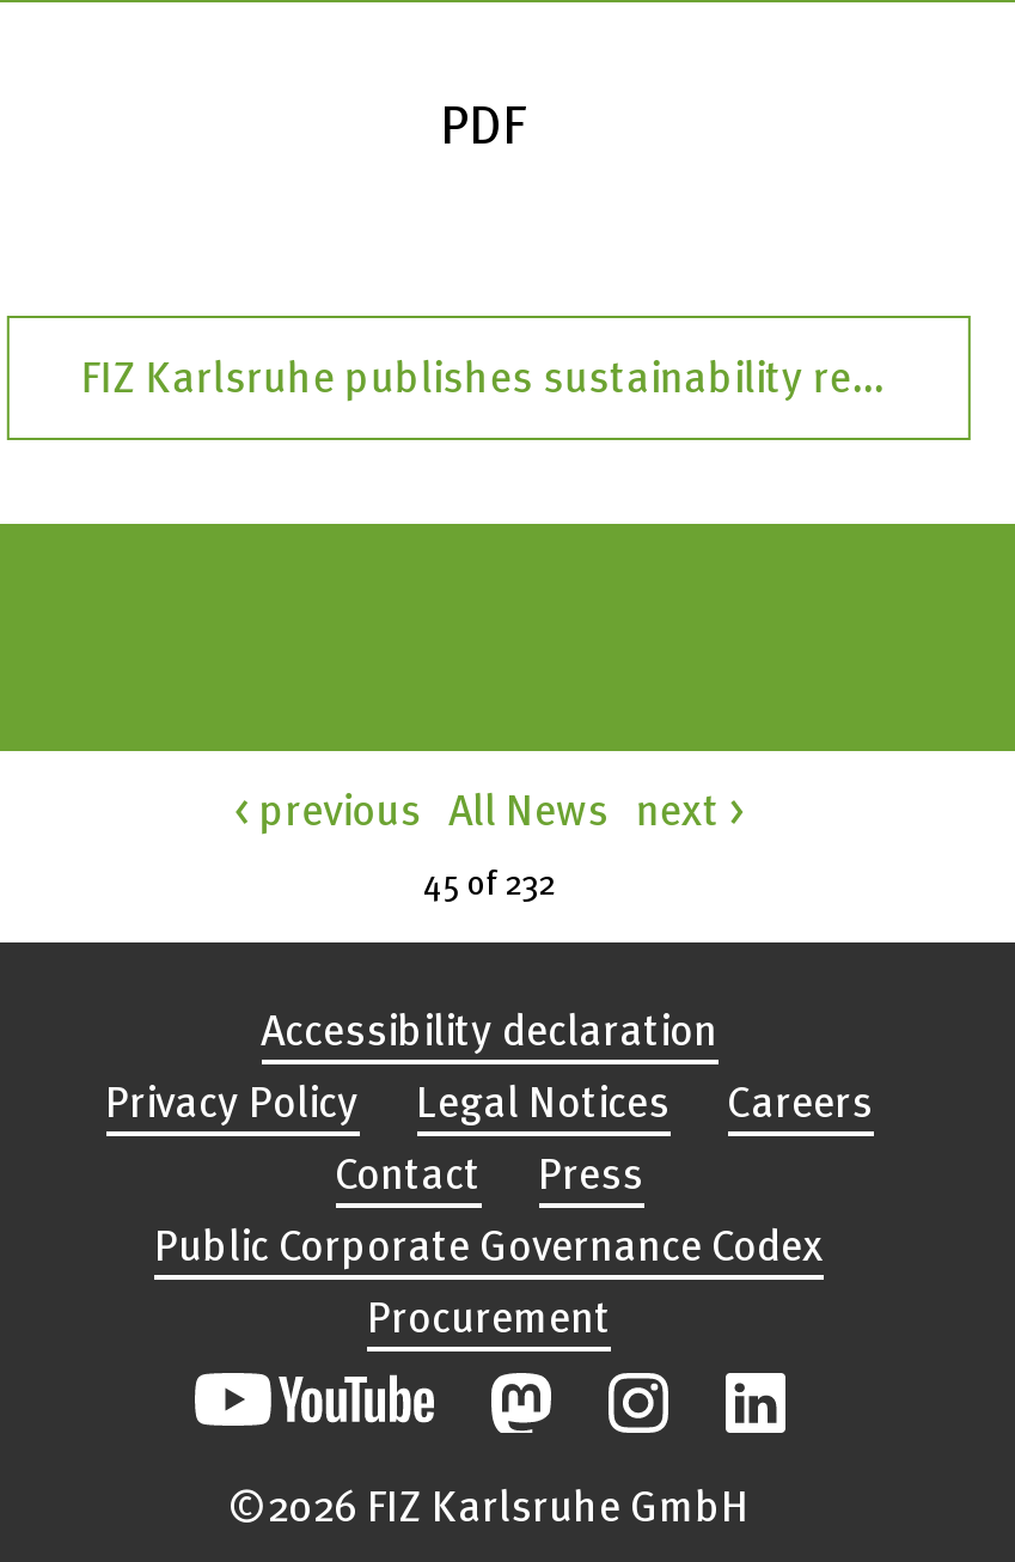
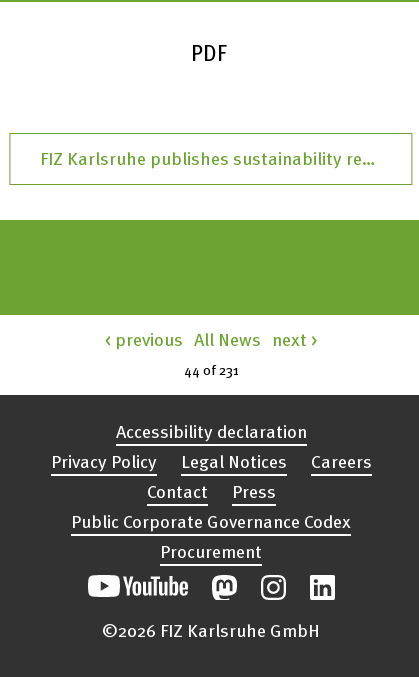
[423,855,555,906] 45 of 232 -> [183,359,238,380] 44 of 231

